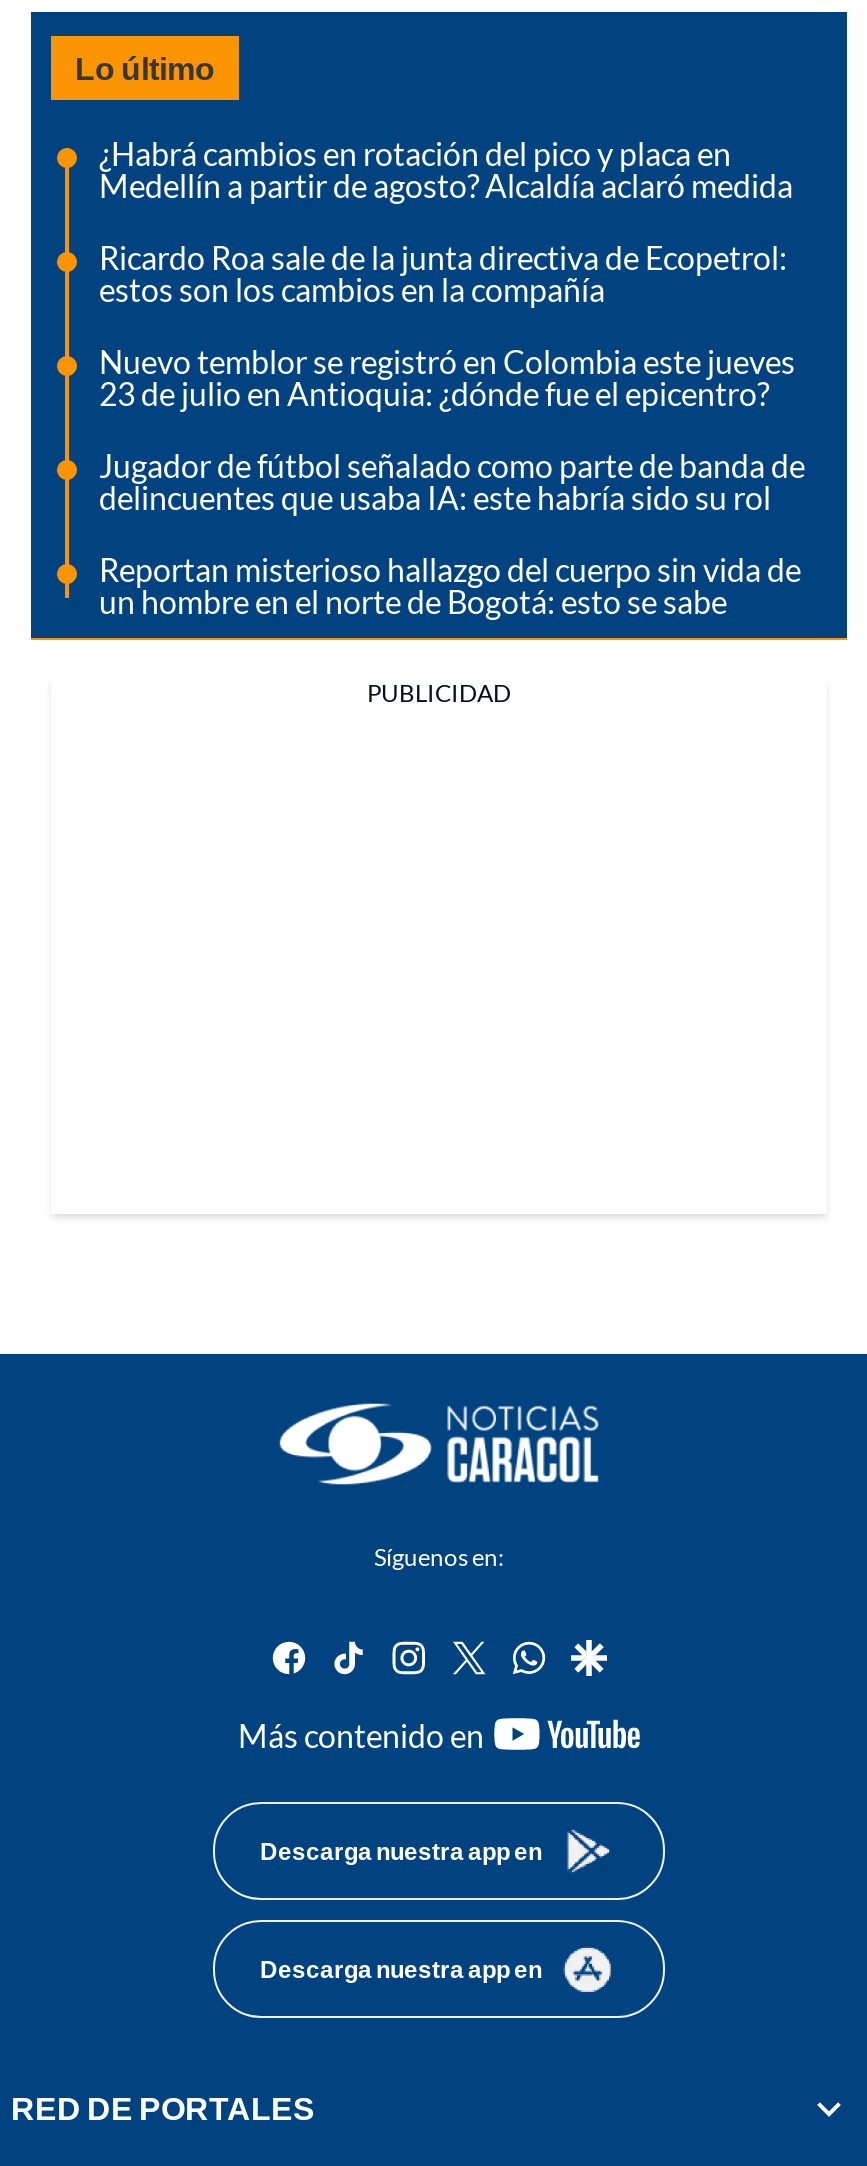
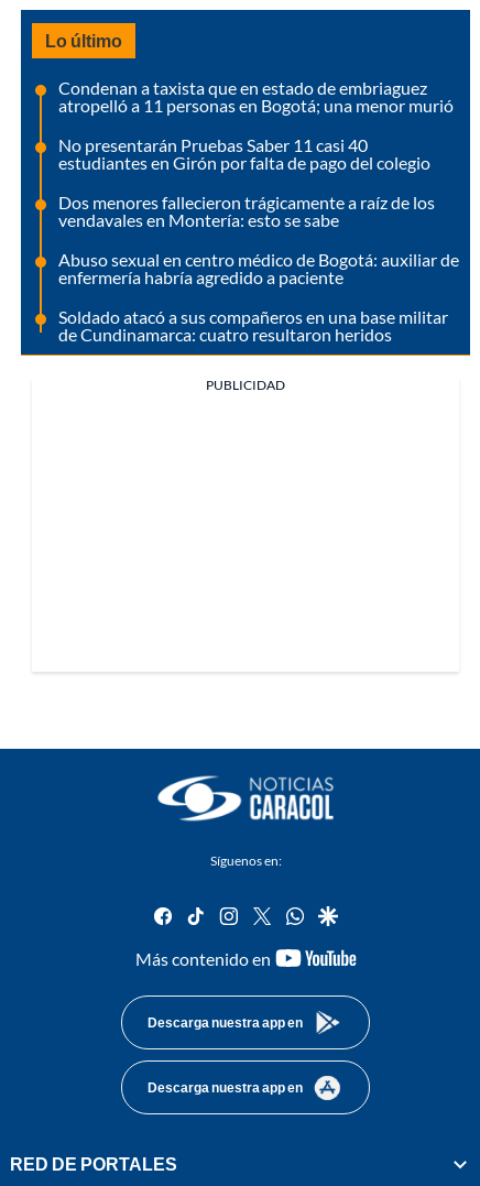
[99,133,793,203] ¿Habrá cambios en rotación del pico y placa en | Medellín a partir de agosto? Alcaldía aclaró medida -> [58,77,454,115] Condenan a taxista que en estado de embriaguez | atropelló a 11 personas en Bogotá; una menor murió
[99,237,787,307] Ricardo Roa sale de la junta directiva de Ecopetrol: | estos son los cambios en la compañía -> [58,134,430,172] No presentarán Pruebas Saber 11 casi 40 | estudiantes en Girón por falta de pago del colegio
[99,341,795,411] Nuevo temblor se registró en Colombia este jueves | 23 de julio en Antioquia: ¿dónde fue el epicentro? -> [58,191,435,230] Dos menores fallecieron trágicamente a raíz de los | vendavales en Montería: esto se sabe
[99,445,805,515] Jugador de fútbol señalado como parte de banda de | delincuentes que usaba IA: este habría sido su rol -> [58,248,459,287] Abuso sexual en centro médico de Bogotá: auxiliar de | enfermería habría agredido a paciente
[99,549,801,619] Reportan misterioso hallazgo del cuerpo sin vida de | un hombre en el norte de Bogotá: esto se sabe -> [58,306,448,344] Soldado atacó a sus compañeros en una base militar | de Cundinamarca: cuatro resultaron heridos

